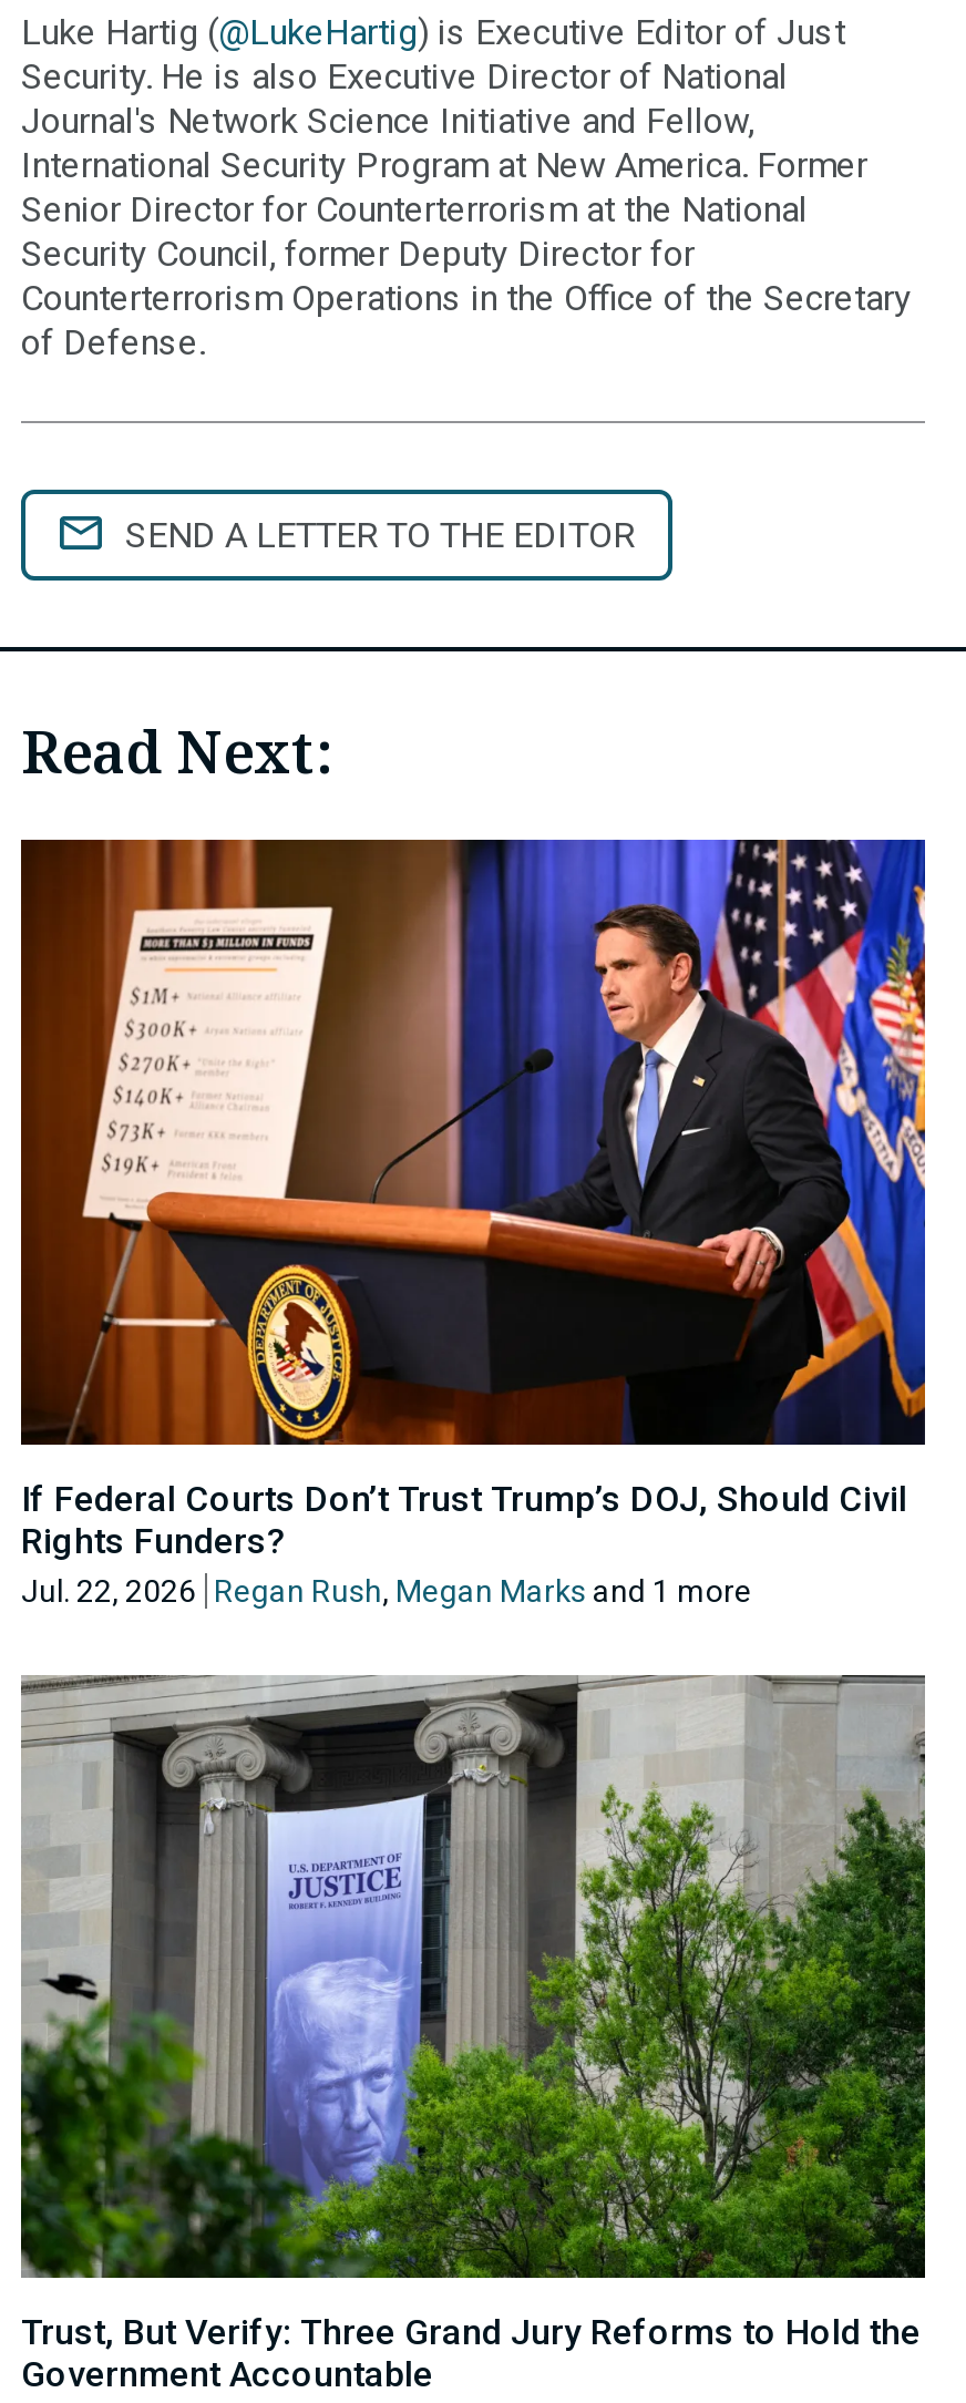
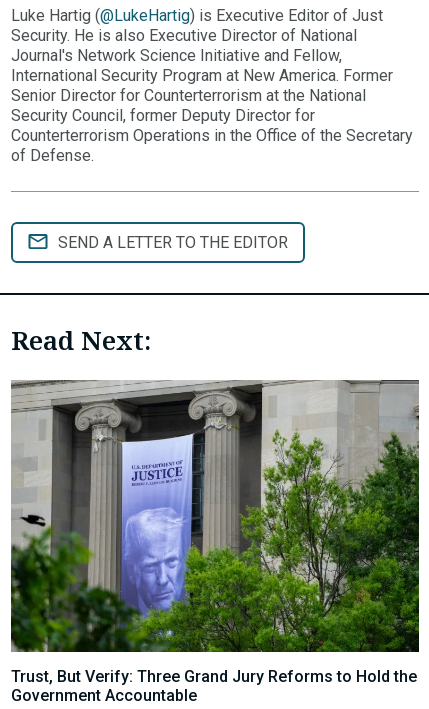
[21,838,927,1608] [image] | If Federal Courts Don’t Trust Trump’s DOJ, Should Civil | Rights Funders? | Jul. 22, 2026 Regan Rush, Megan Marks and 1 more -> none

